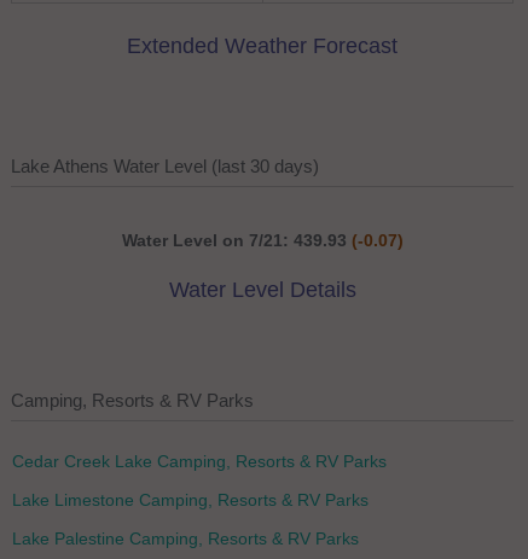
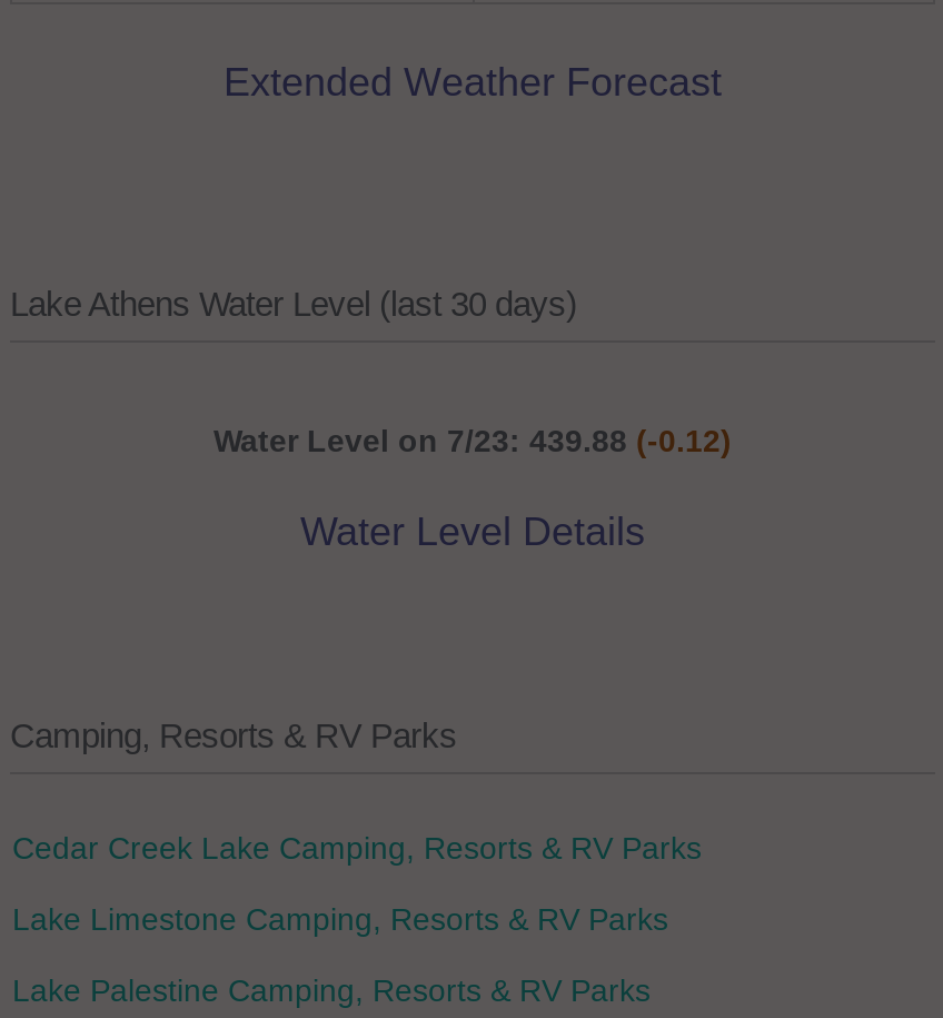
[121,231,403,250] Water Level on 7/21: 439.93 (-0.07) -> [214,423,732,458] Water Level on 7/23: 439.88 (-0.12)

